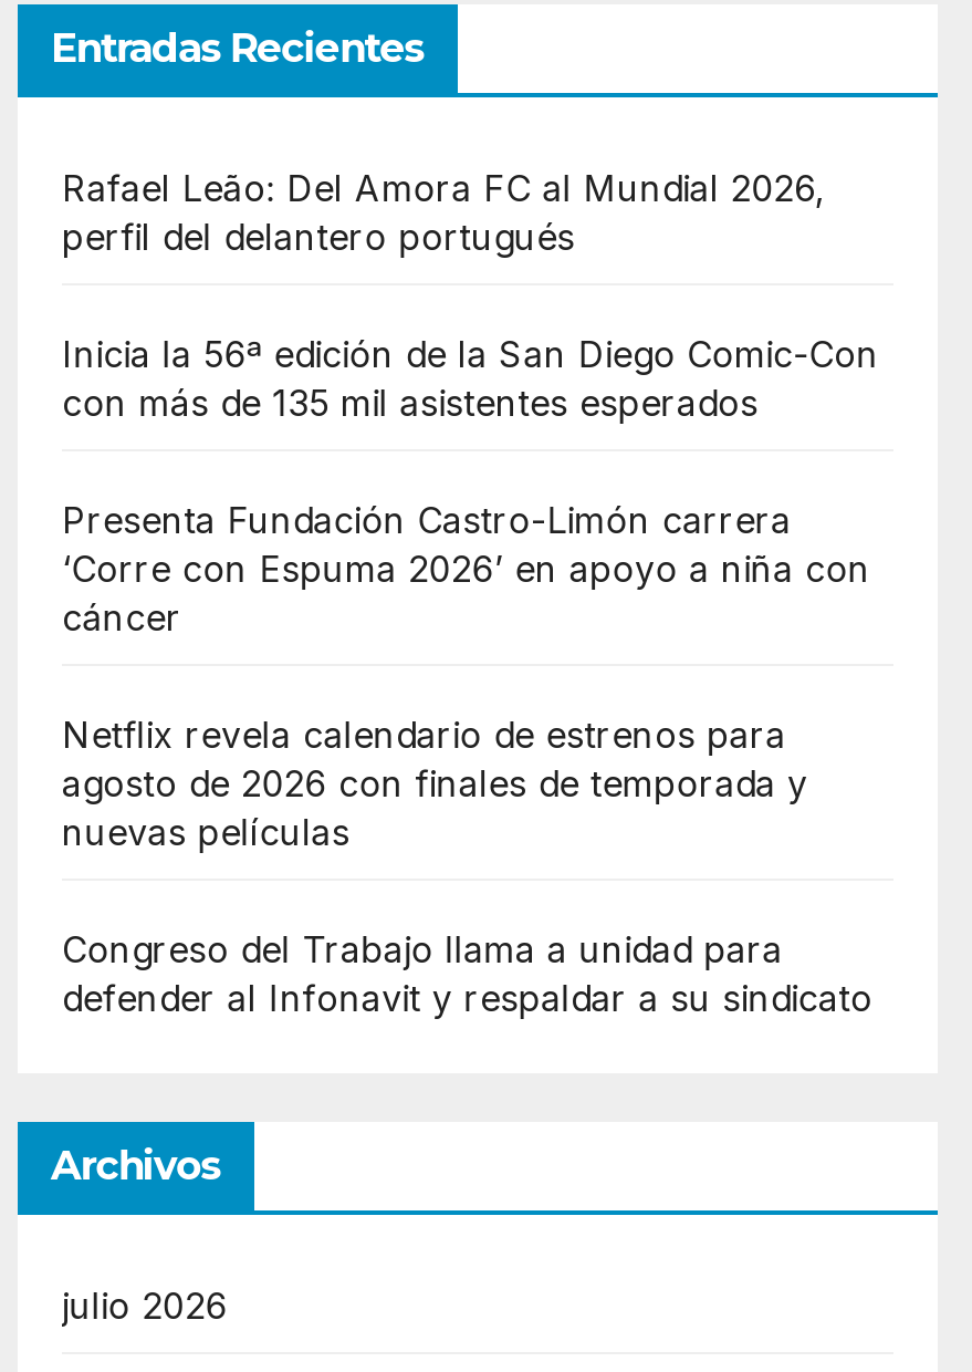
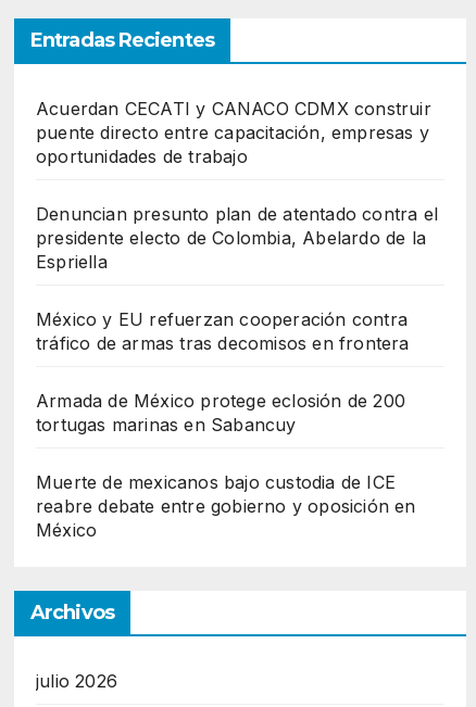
[62,166,826,259] Rafael Leão: Del Amora FC al Mundial 2026, | perfil del delantero portugués -> [36,98,431,167] Acuerdan CECATI y CANACO CDMX construir | puente directo entre capacitación, empresas y | oportunidades de trabajo
[62,332,879,425] Inicia la 56ª edición de la San Diego Comic-Con | con más de 135 mil asistentes esperados -> [36,203,438,273] Denuncian presunto plan de atentado contra el | presidente electo de Colombia, Abelardo de la | Espriella
[62,498,870,640] Presenta Fundación Castro-Limón carrera | ‘Corre con Espuma 2026’ en apoyo a niña con | cáncer -> [36,309,409,354] México y EU refuerzan cooperación contra | tráfico de armas tras decomisos en frontera
[62,713,808,855] Netflix revela calendario de estrenos para | agosto de 2026 con finales de temporada y | nuevas películas -> [36,390,405,436] Armada de México protege eclosión de 200 | tortugas marinas en Sabancuy
[62,928,873,1021] Congreso del Trabajo llama a unidad para | defender al Infonavit y respaldar a su sindicato -> [36,472,416,541] Muerte de mexicanos bajo custodia de ICE | reabre debate entre gobierno y oposición en | México

